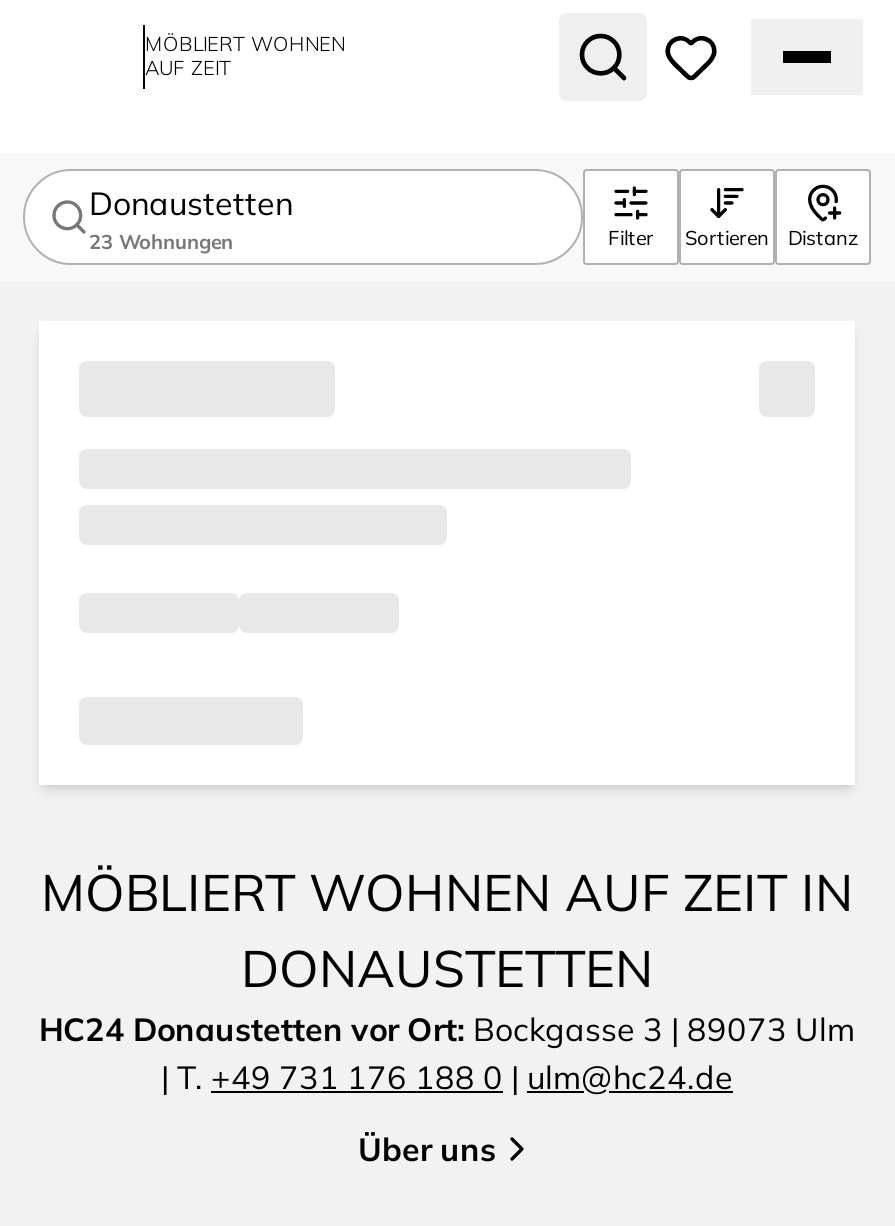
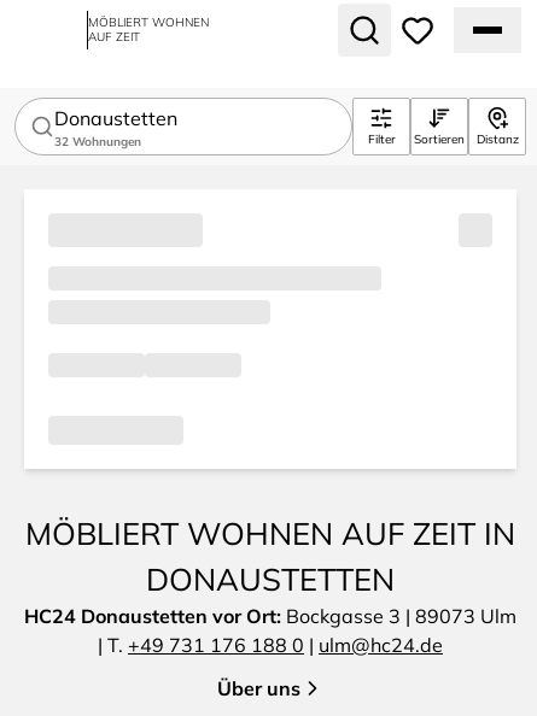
[89,228,233,254] 23 Wohnungen -> [54,133,141,149] 32 Wohnungen

